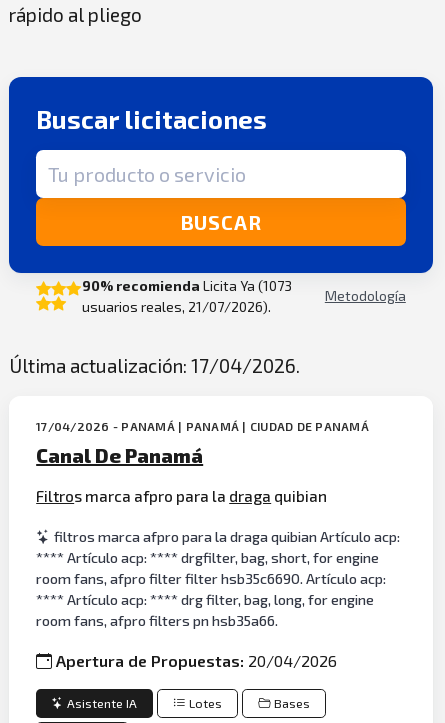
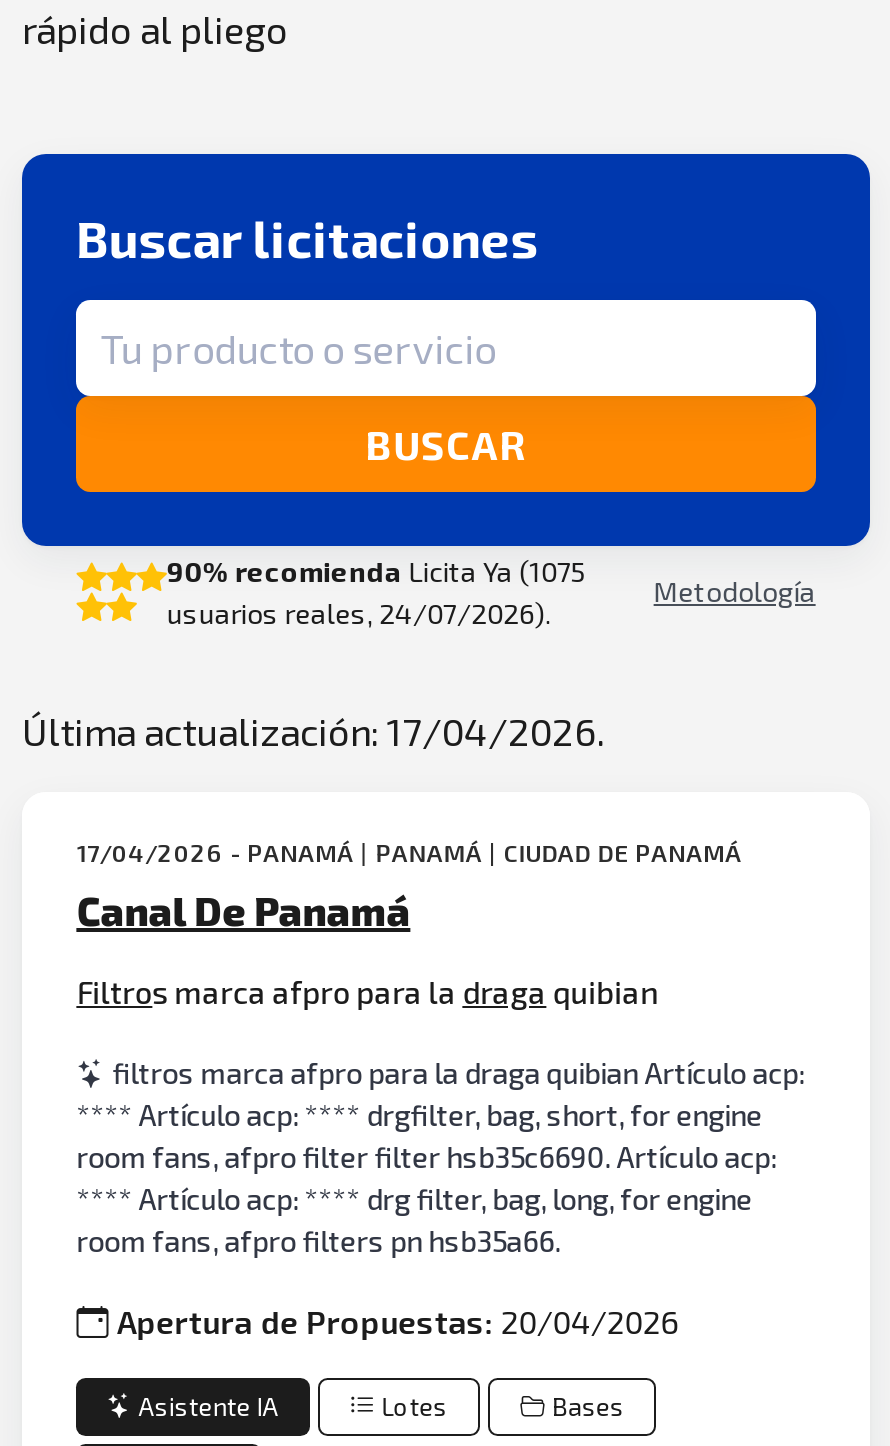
[82,277,292,294] 90% recomienda Licita Ya (1073 -> [167,554,585,588] 90% recomienda Licita Ya (1075
[82,298,271,315] usuarios reales, 21/07/2026). -> [167,596,551,630] usuarios reales, 24/07/2026).

